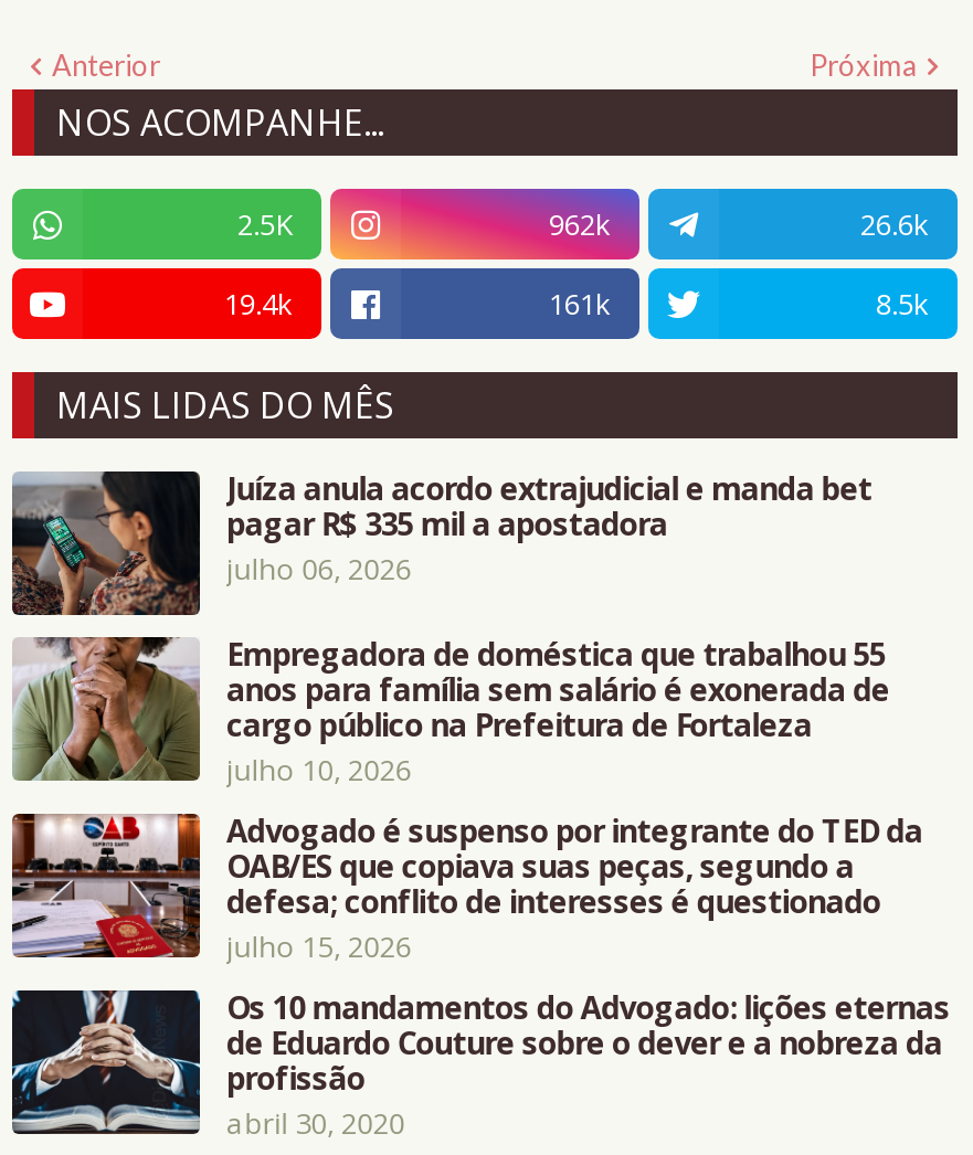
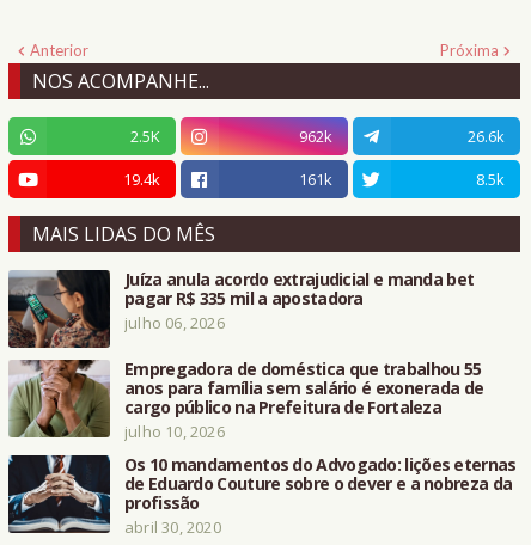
[10,810,923,966] [image] | Advogado é suspenso por integrante do TED da | OAB/ES que copiava suas peças, segundo a | defesa; conflito de interesses é questionado | julho 15, 2026 -> none

